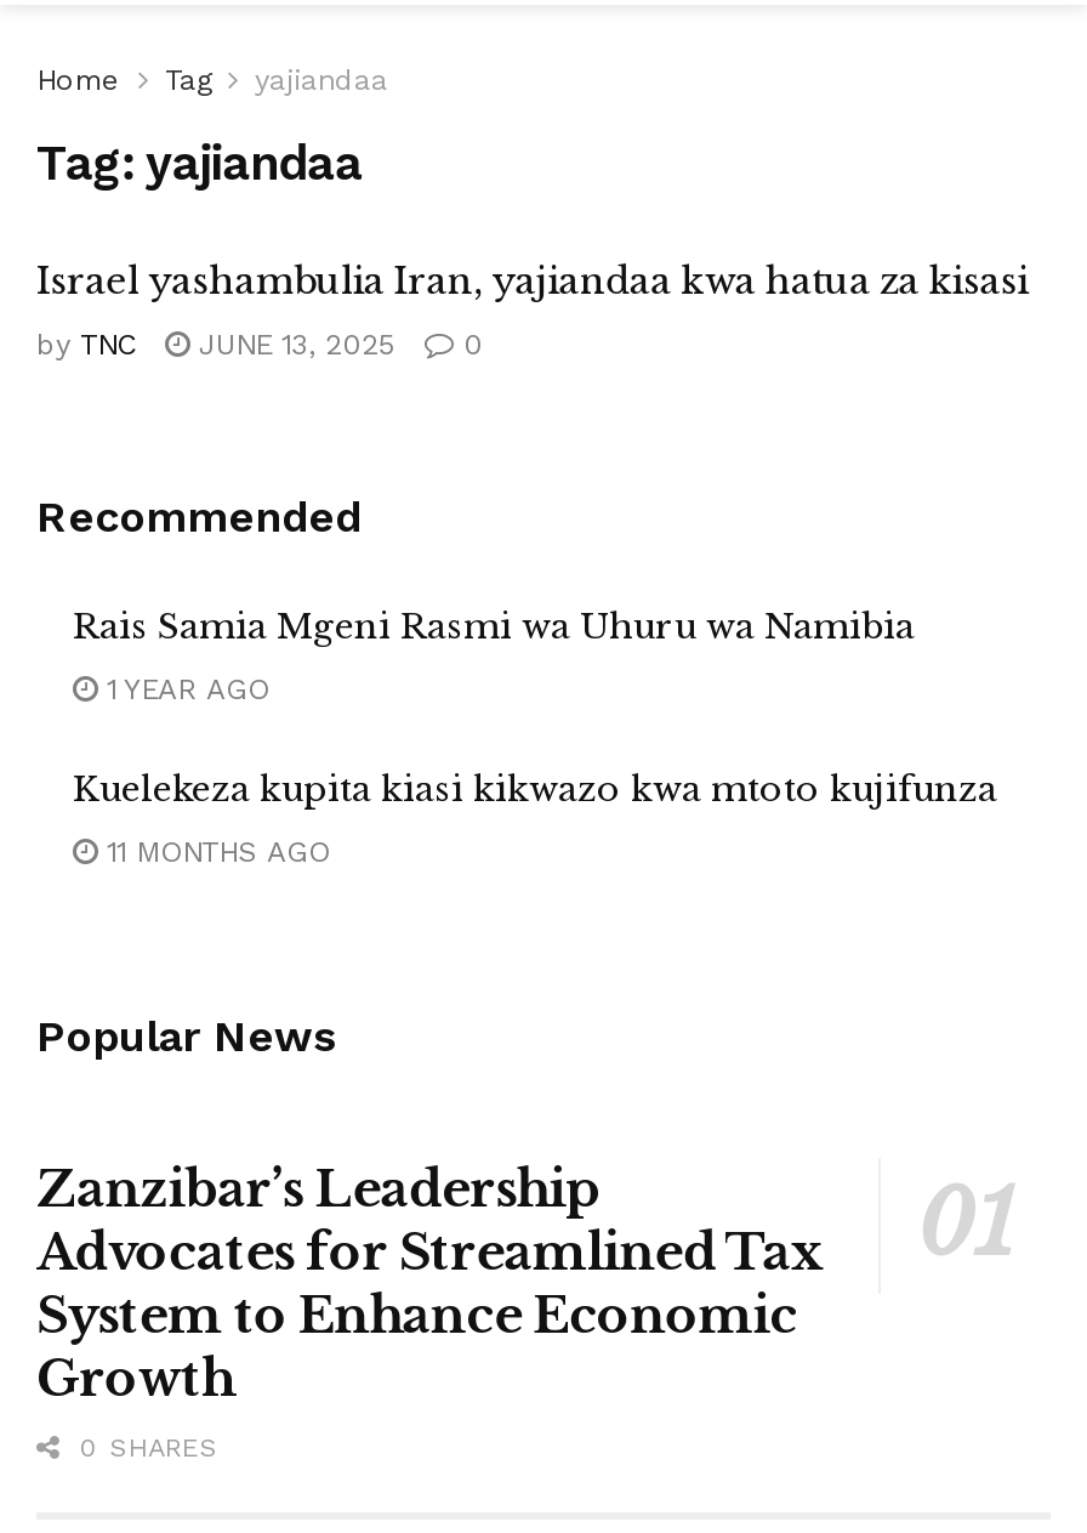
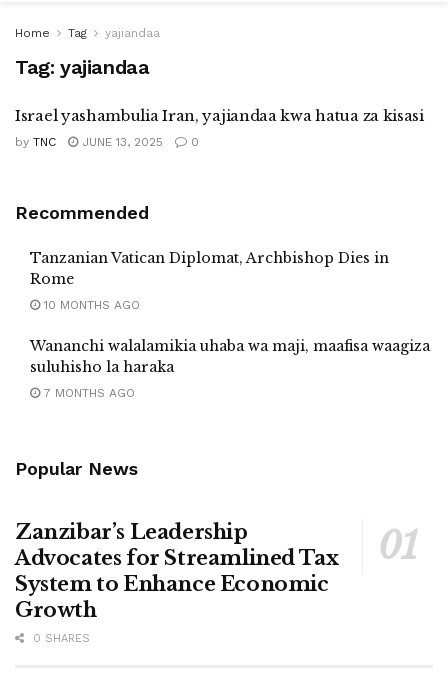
[73,604,915,648] Rais Samia Mgeni Rasmi wa Uhuru wa Namibia -> [30,249,389,288] Tanzanian Vatican Diplomat, Archbishop Dies in | Rome
[97,672,269,706] 1 YEAR AGO -> [40,298,140,312] 10 MONTHS AGO
[73,767,997,811] Kuelekeza kupita kiasi kikwazo kwa mtoto kujifunza -> [30,337,430,376] Wananchi walalamikia uhaba wa maji, maafisa waagiza | suluhisho la haraka
[97,835,330,869] 11 MONTHS AGO -> [40,386,135,400] 7 MONTHS AGO

